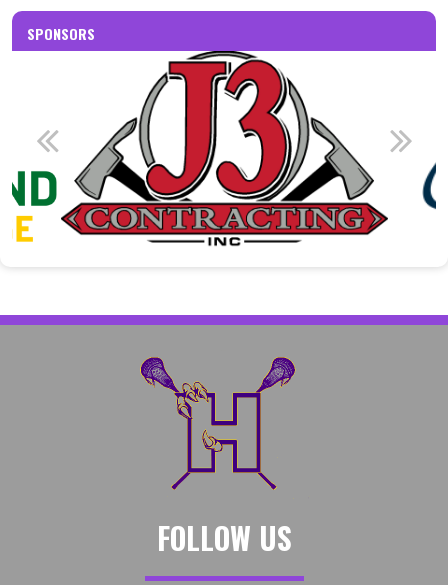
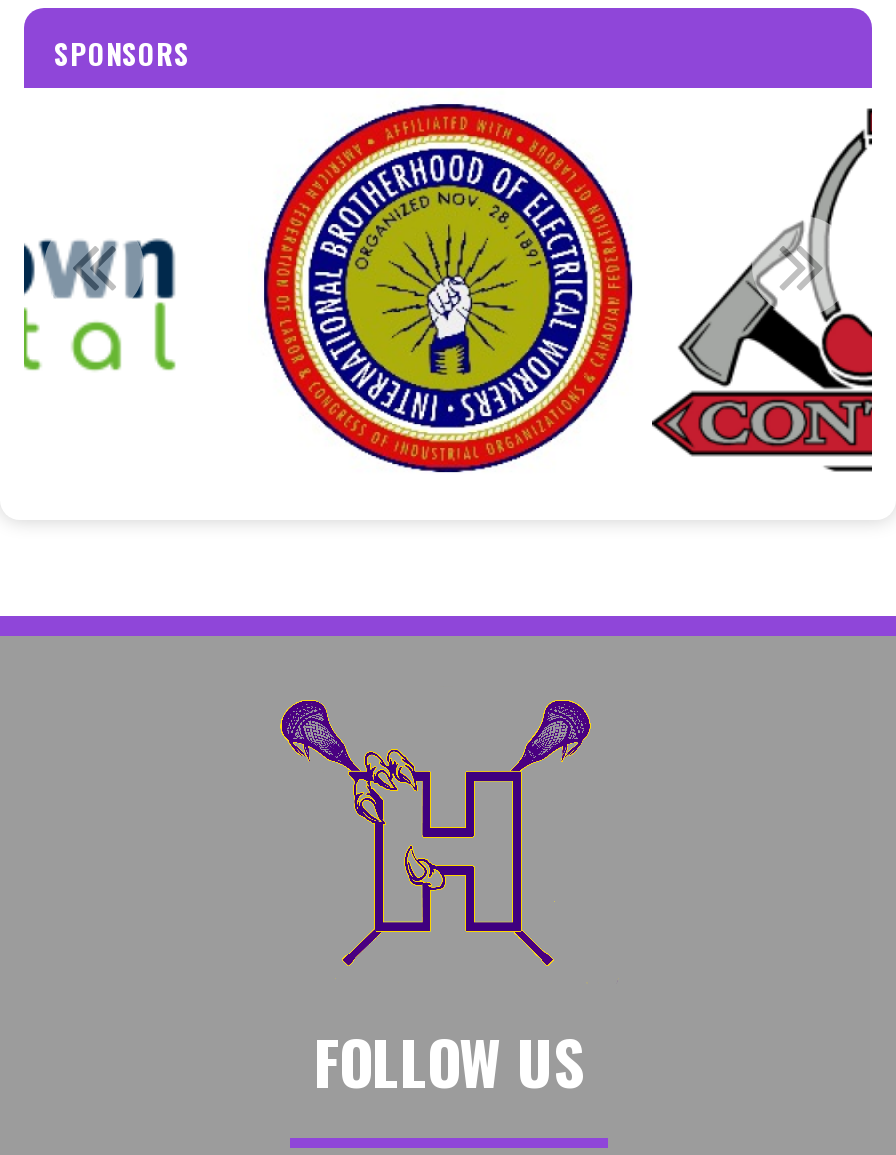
[11,50,437,247] [image] -> [22,86,874,478] [image]

